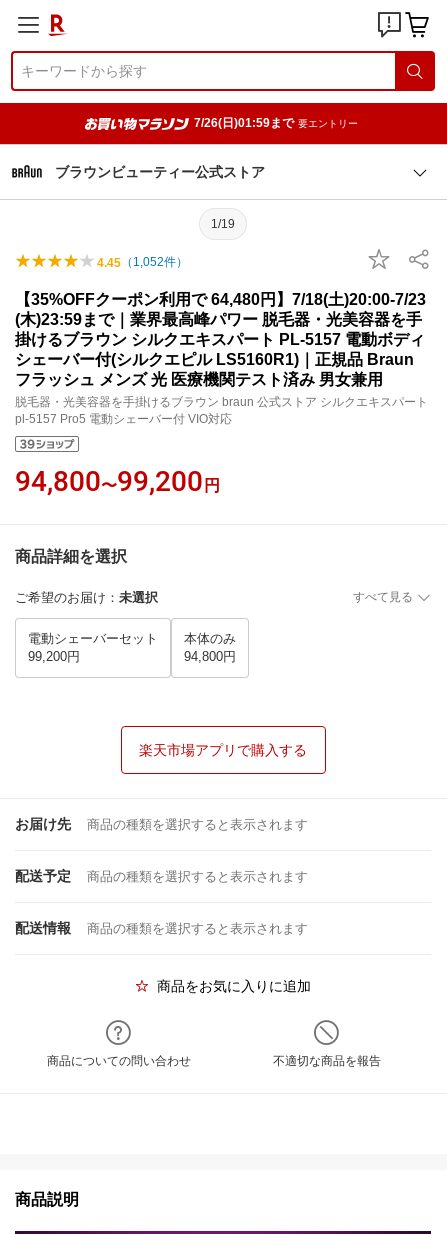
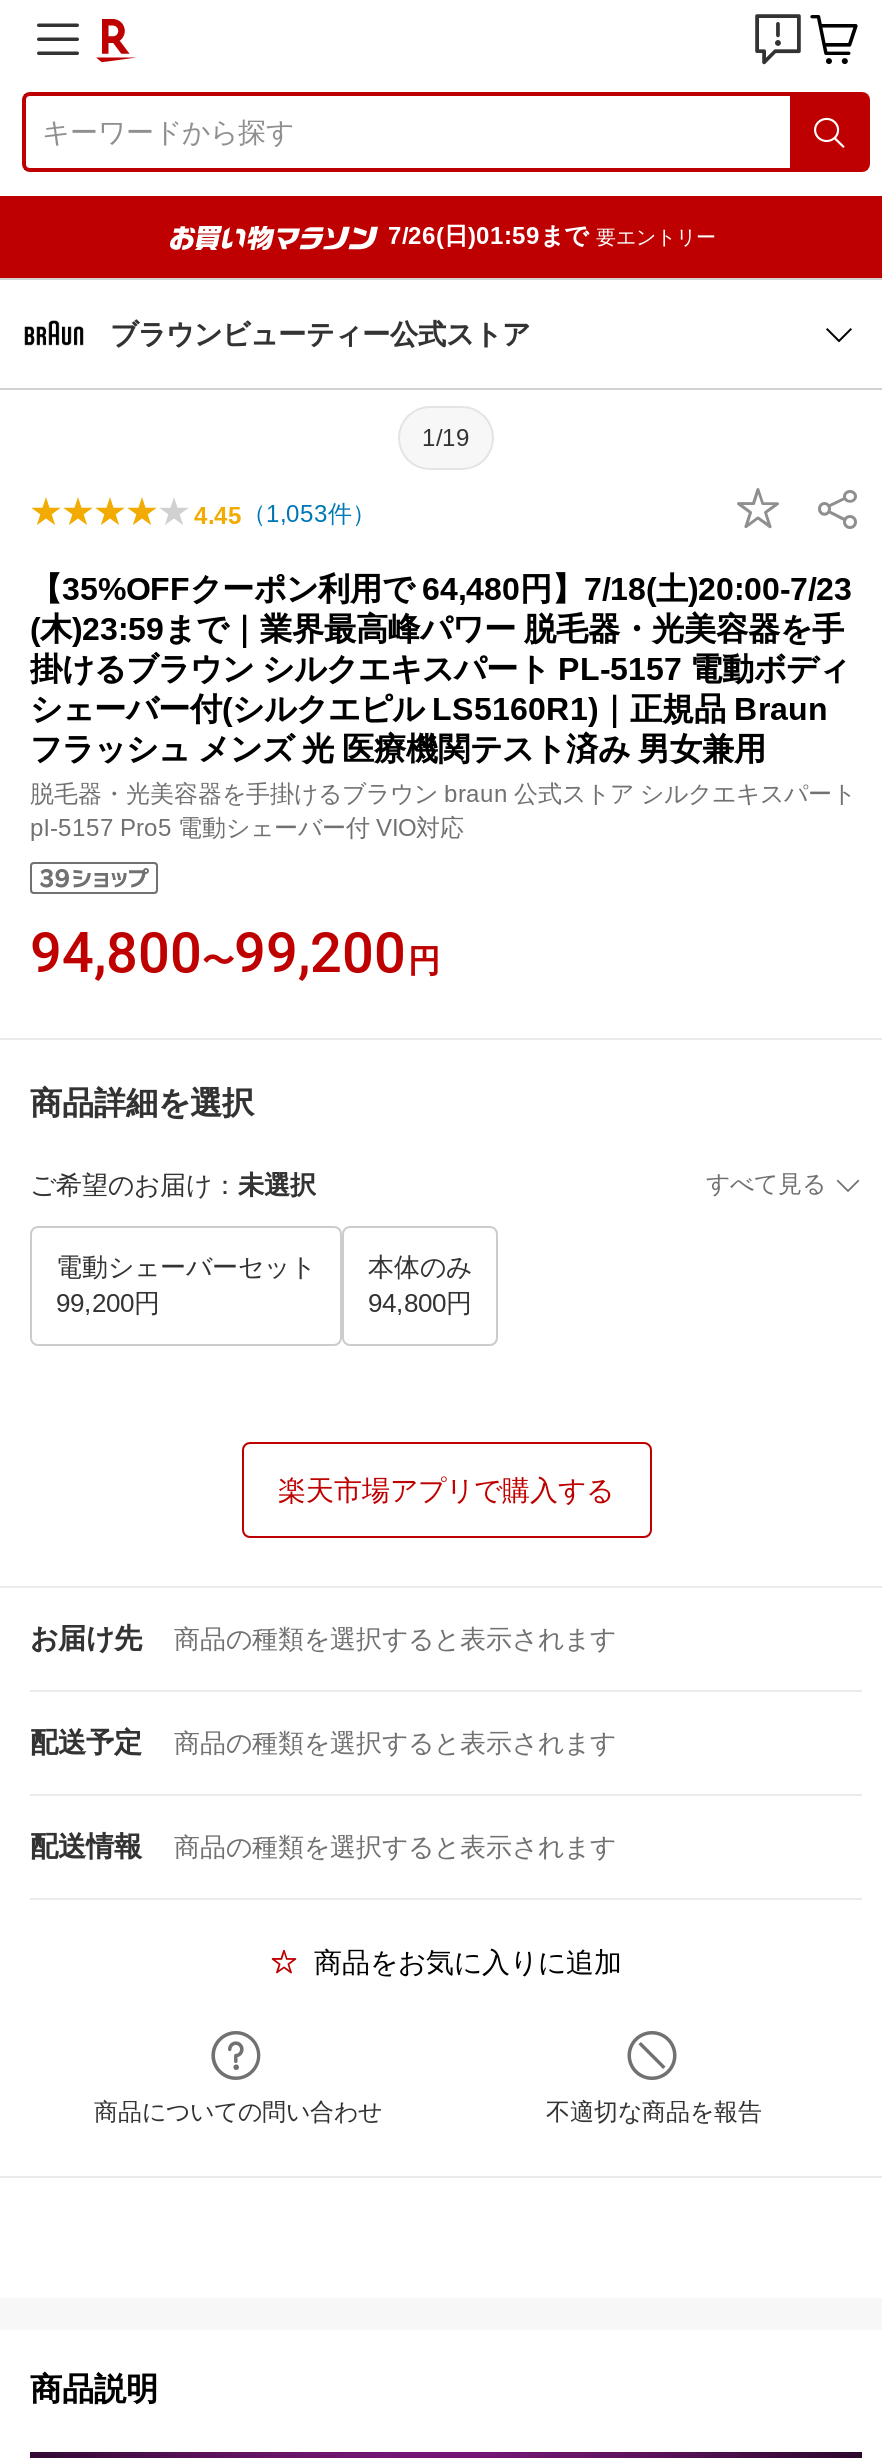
[97,255,188,270] 4.45（1,052件） -> [194,500,376,530] 4.45（1,053件）

